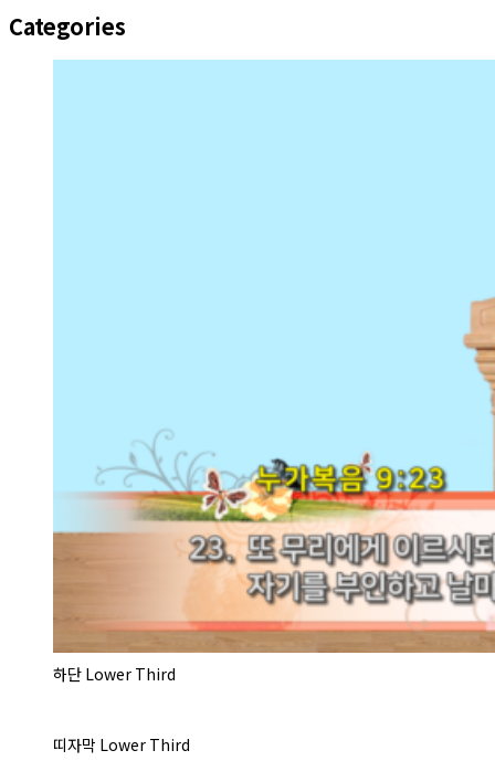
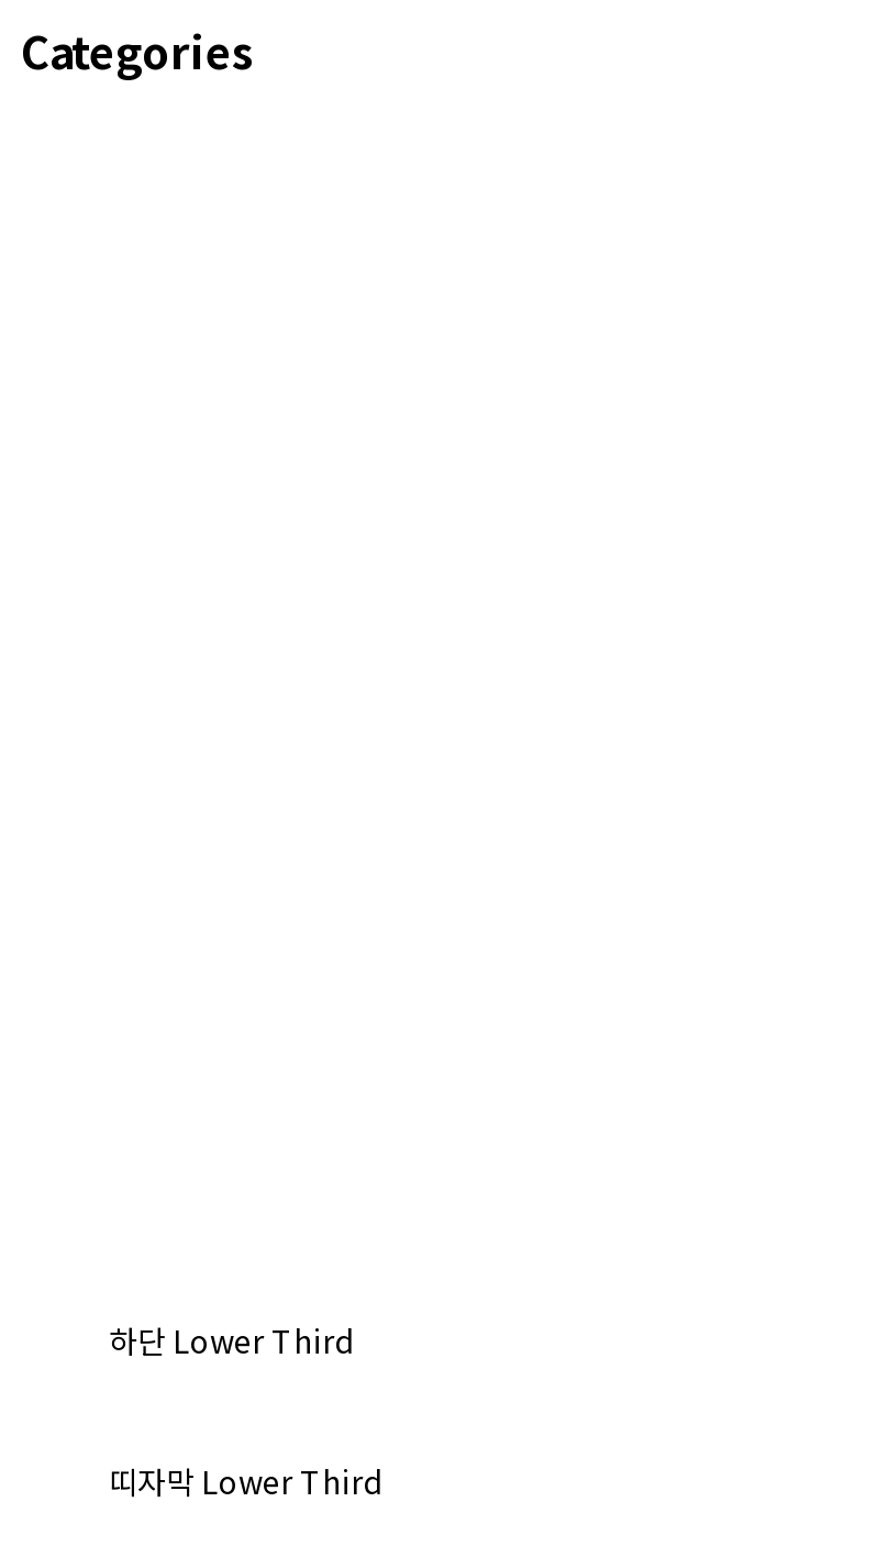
[52,60,492,654] [image] -> none

